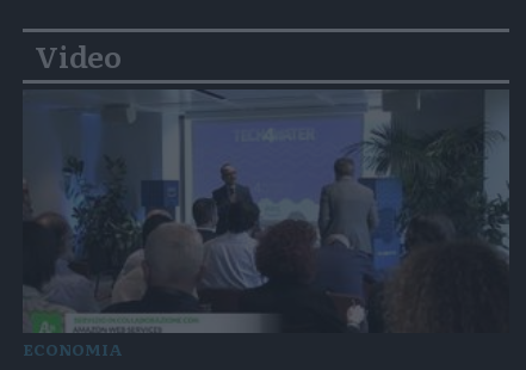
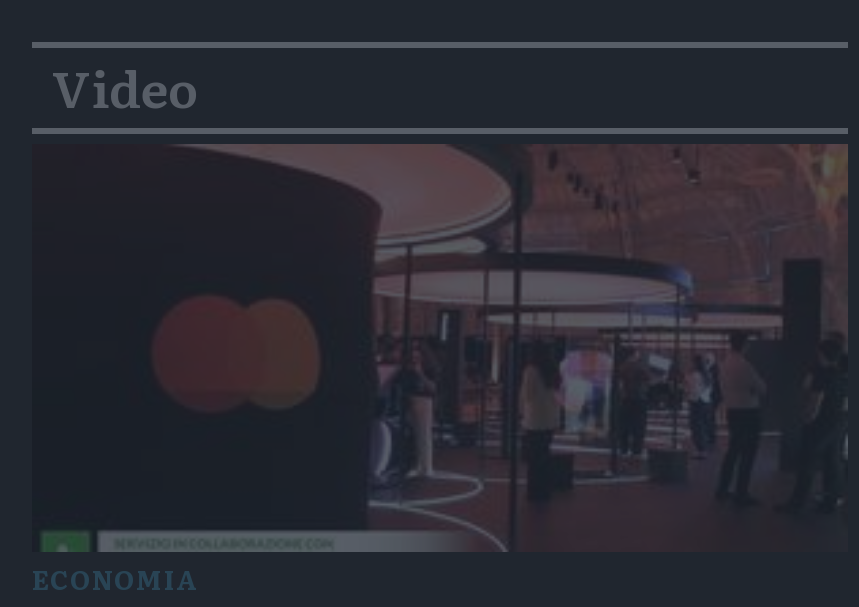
[23,88,510,333] [image] -> [32,142,850,554] [image]

